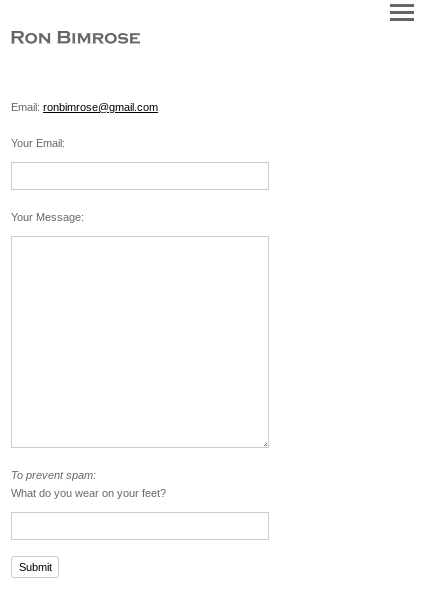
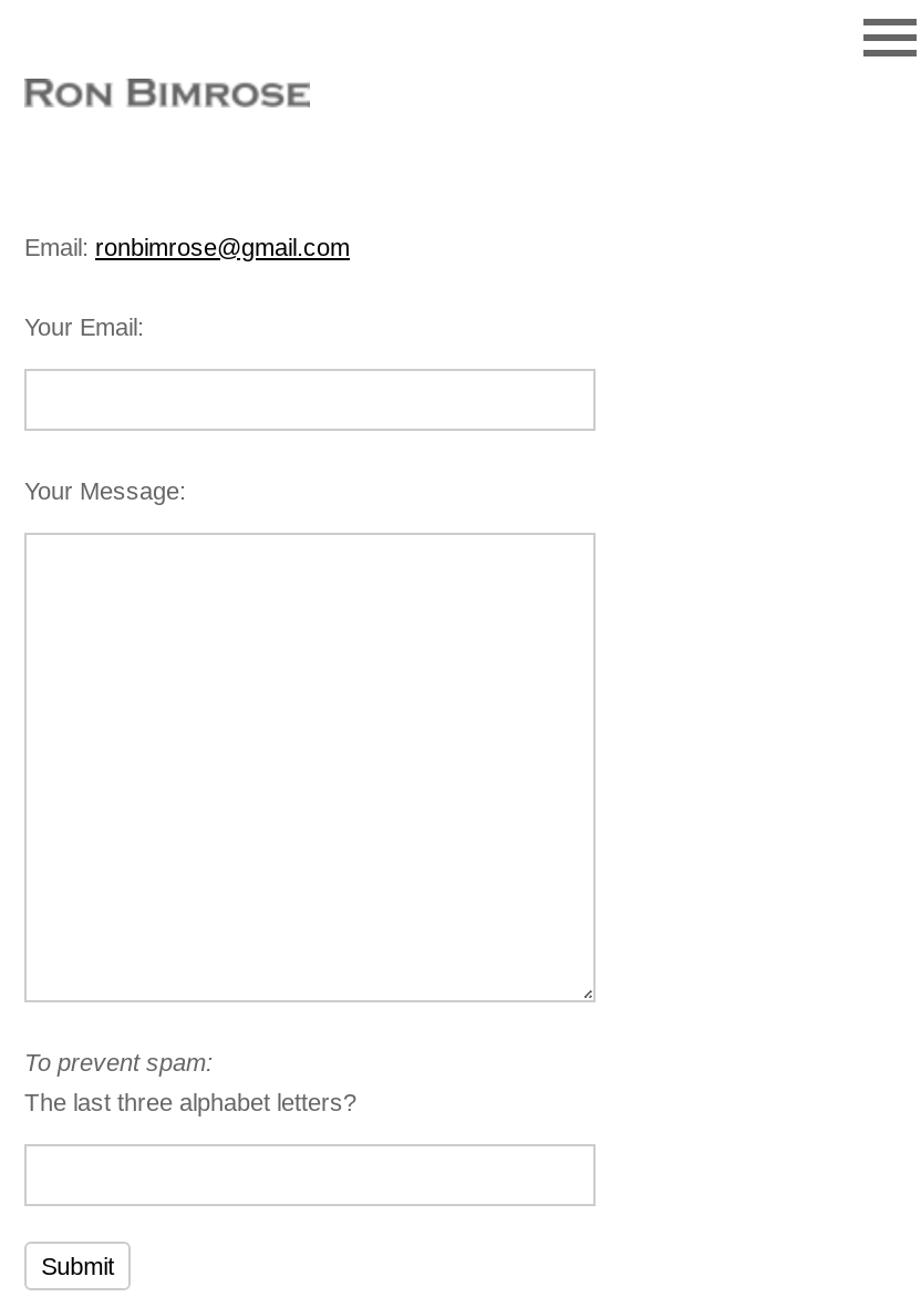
[11,487,166,499] What do you wear on your feet? -> [24,1089,356,1115] The last three alphabet letters?

